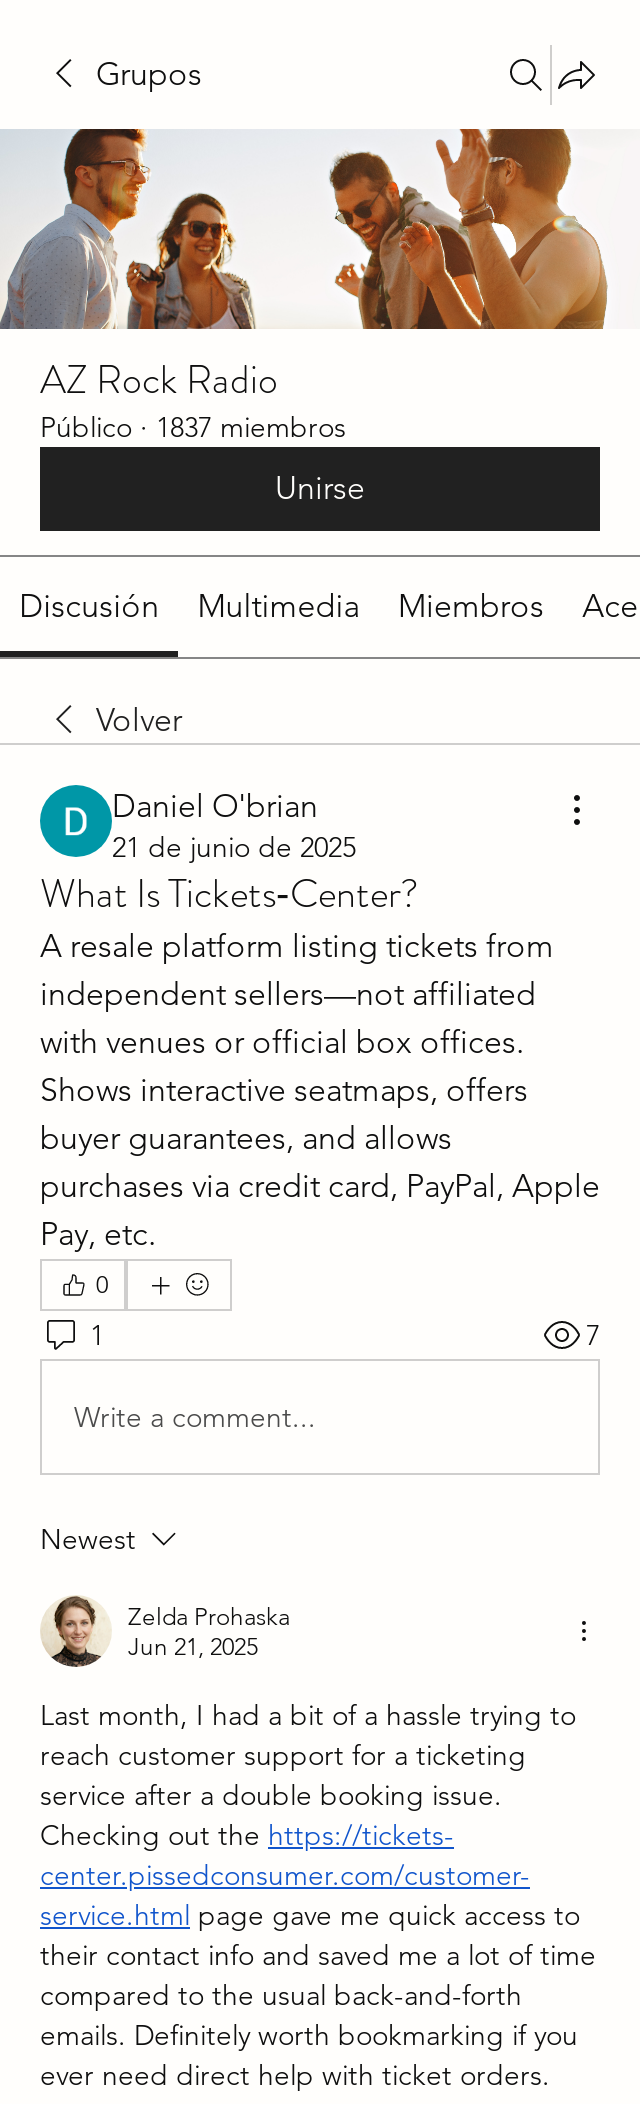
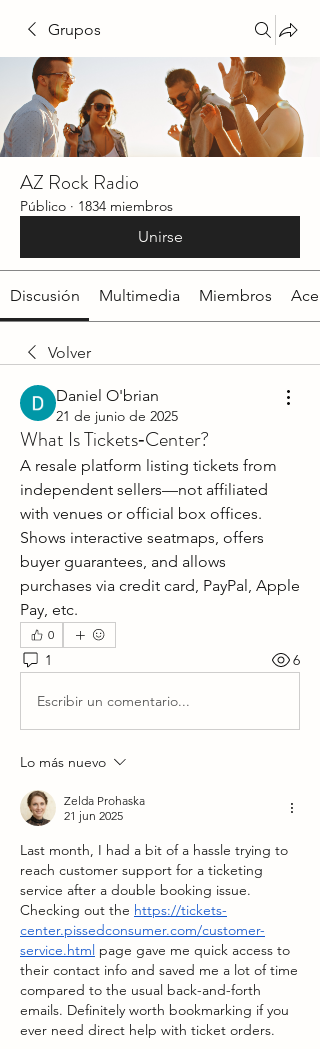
[40,409,346,445] Público · 1837 miembros -> [20,197,173,215] Público · 1834 miembros
[586,1316,600,1352] 7 -> [293,650,300,668] 6
[74,1398,316,1434] Write a comment... -> [37,691,190,709] Escribir un comentario...
[40,1521,136,1557] Newest -> [20,753,106,771] Lo más nuevo
[128,1631,258,1661] Jun 21, 2025 -> [64,808,123,823] 21 jun 2025

